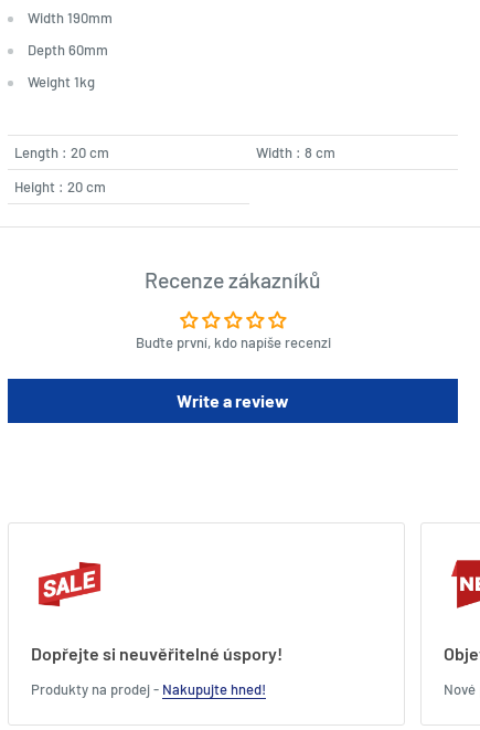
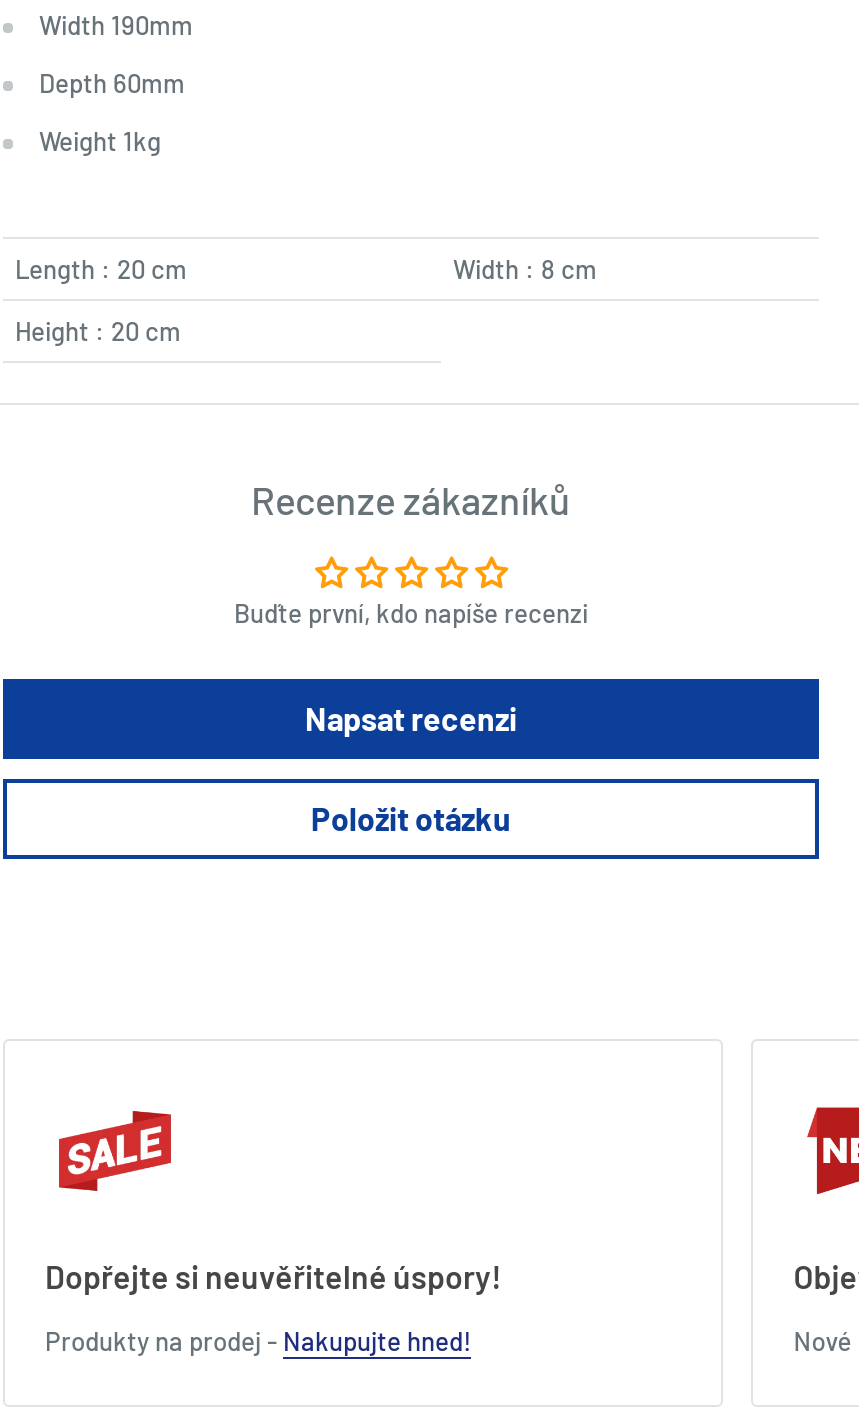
[177,389,289,410] Write a review -> [305,698,517,836] Napsat recenzi | Položit otázku

